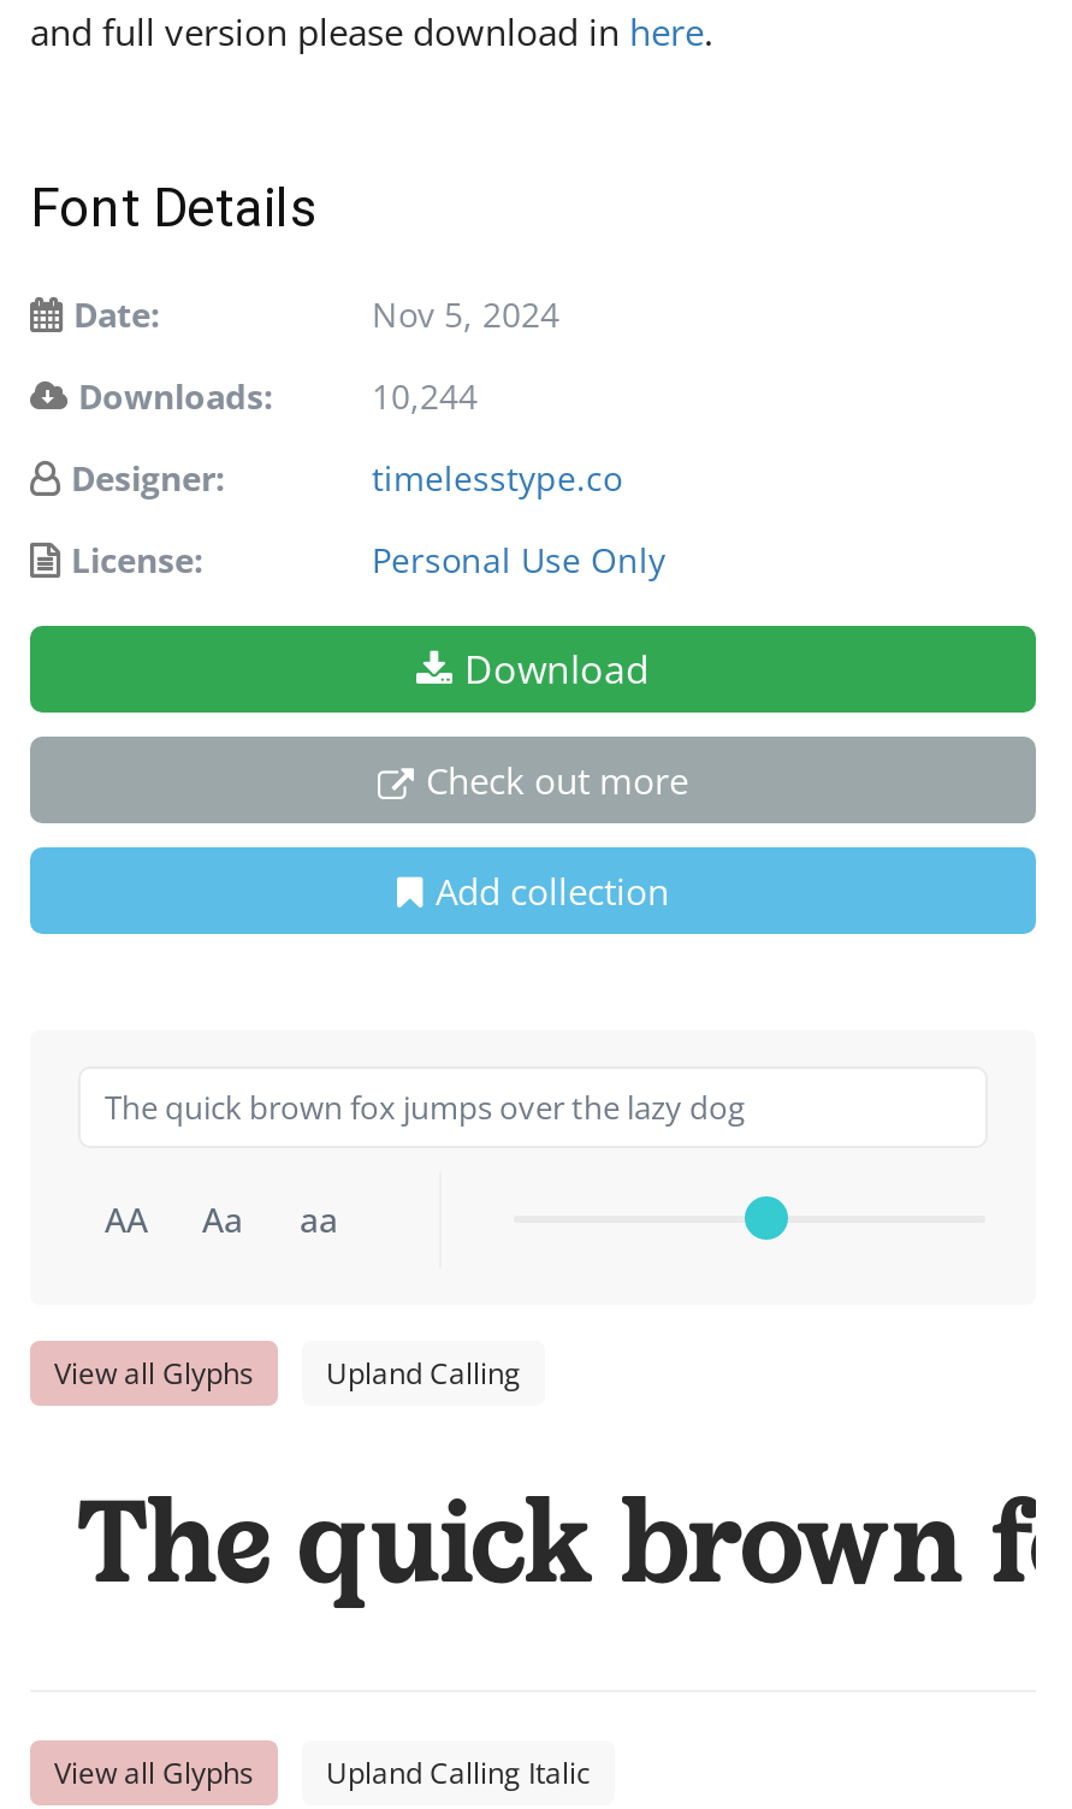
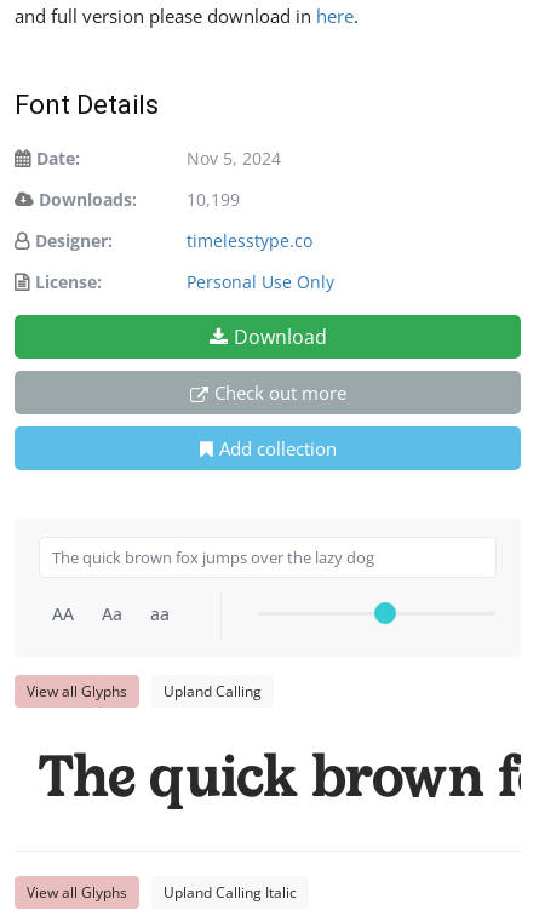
[372,374,478,420] 10,244 -> [187,188,240,211] 10,199

